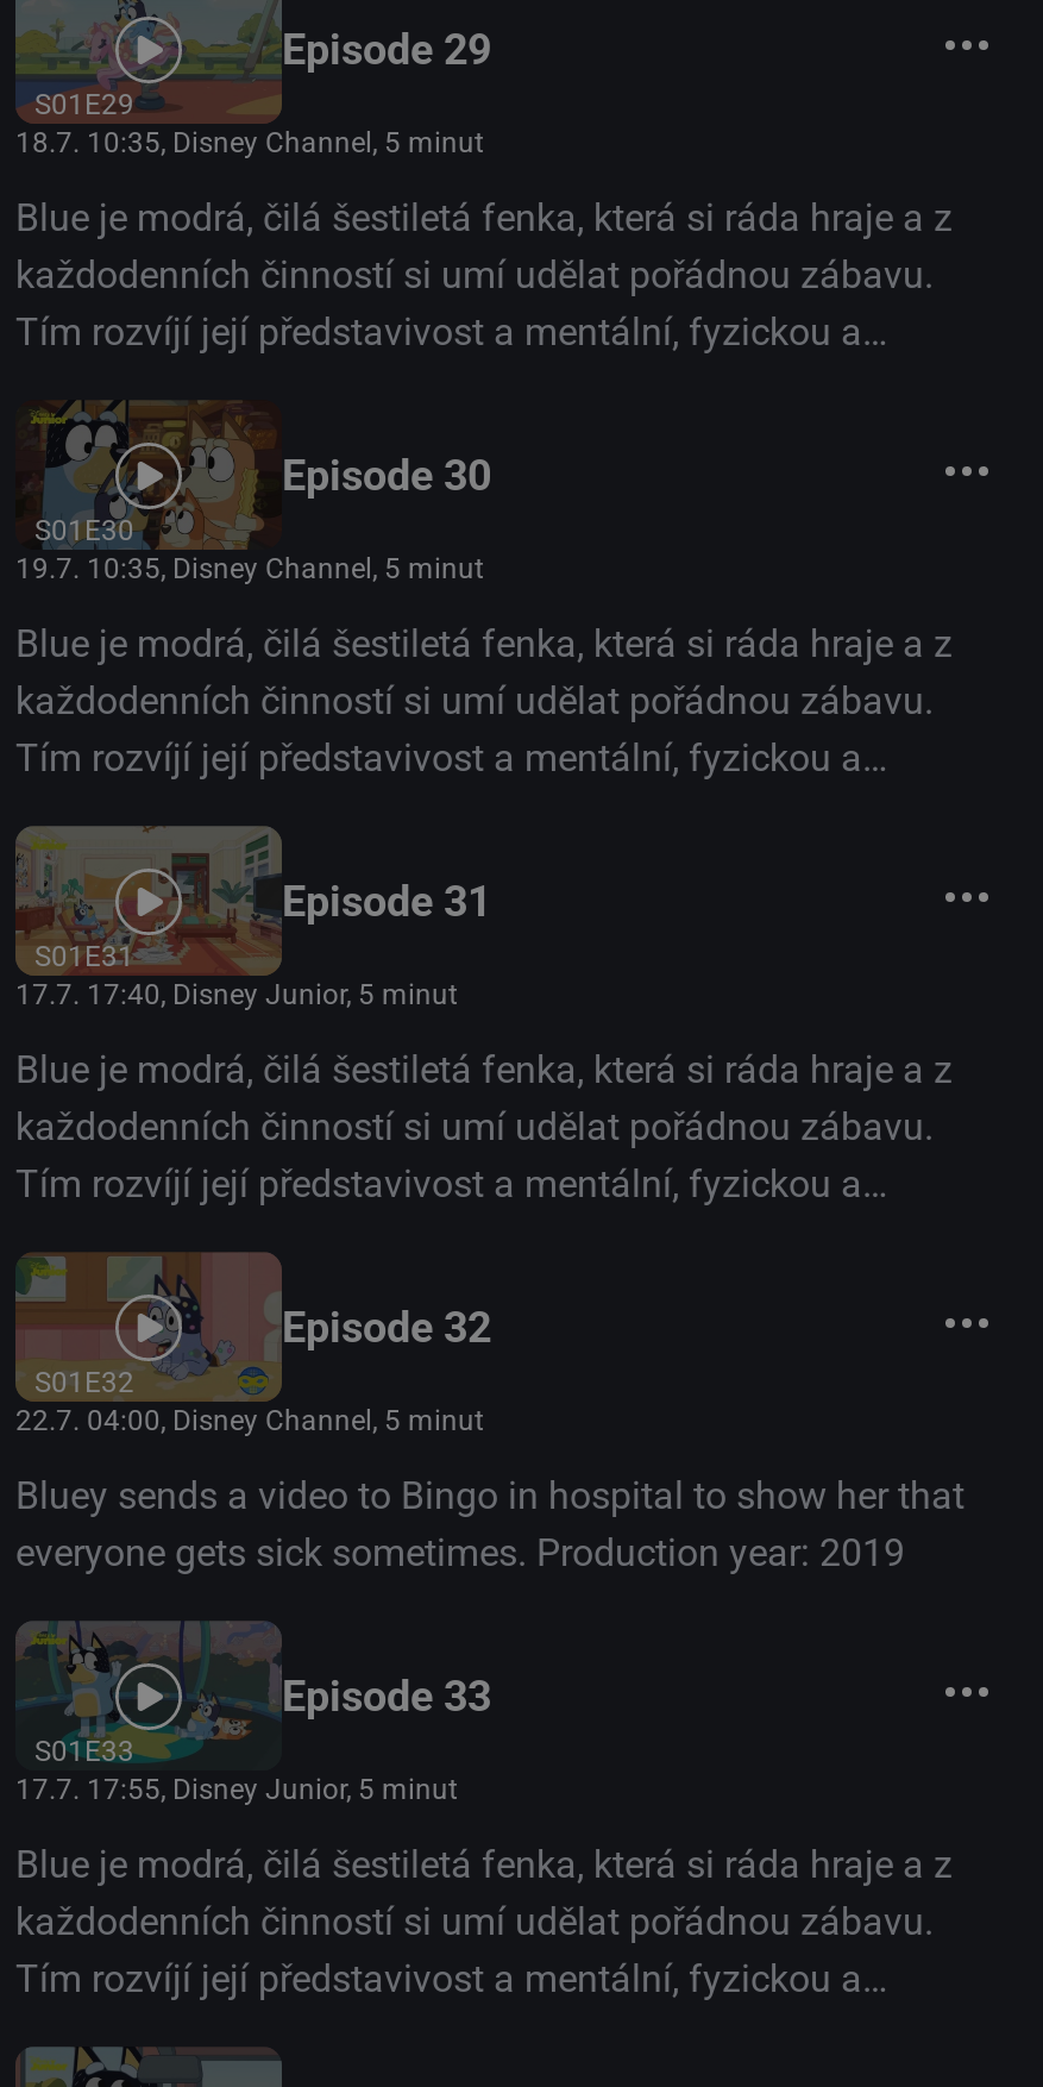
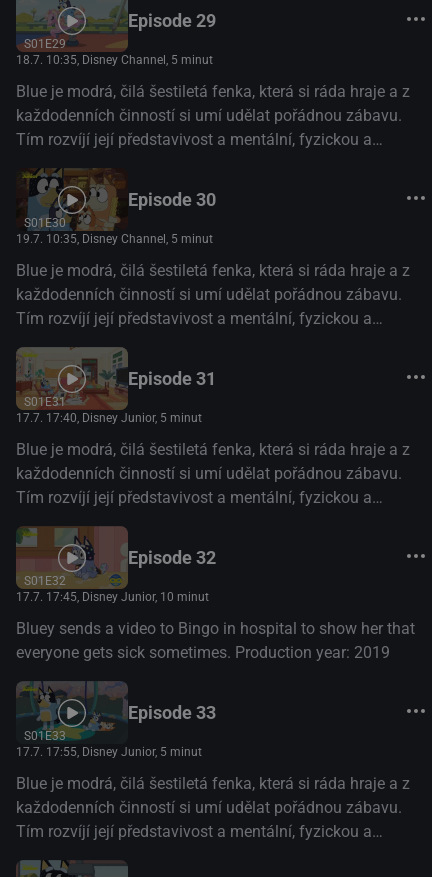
[15,1404,484,1437] 22.7. 04:00, Disney Channel, 5 minut -> [16,590,209,604] 17.7. 17:45, Disney Junior, 10 minut

